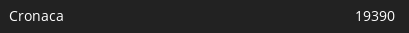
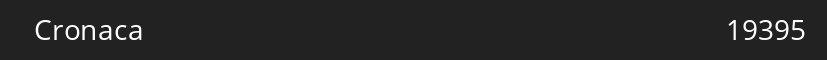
[355,6,395,25] 19390 -> [726,10,806,48] 19395

